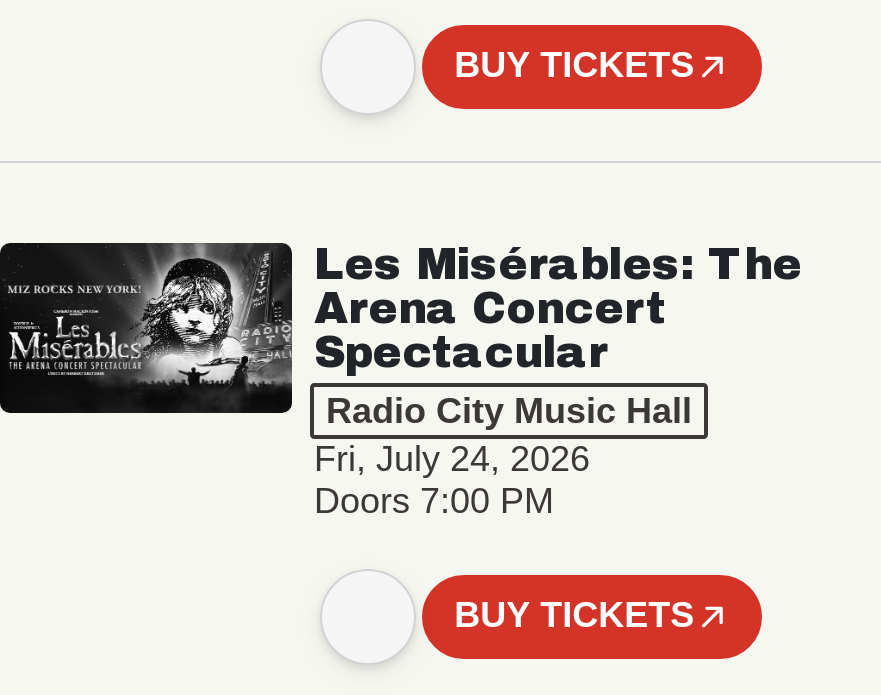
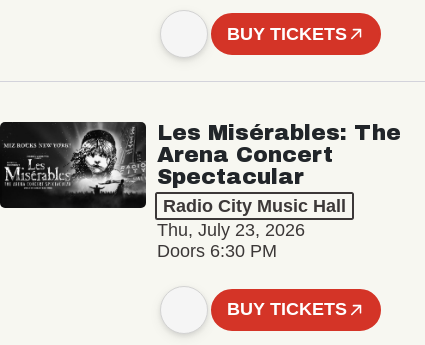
[314,438,590,478] Fri, July 24, 2026 -> [157,220,305,240] Thu, July 23, 2026
[314,480,554,520] Doors 7:00 PM -> [157,241,277,261] Doors 6:30 PM

